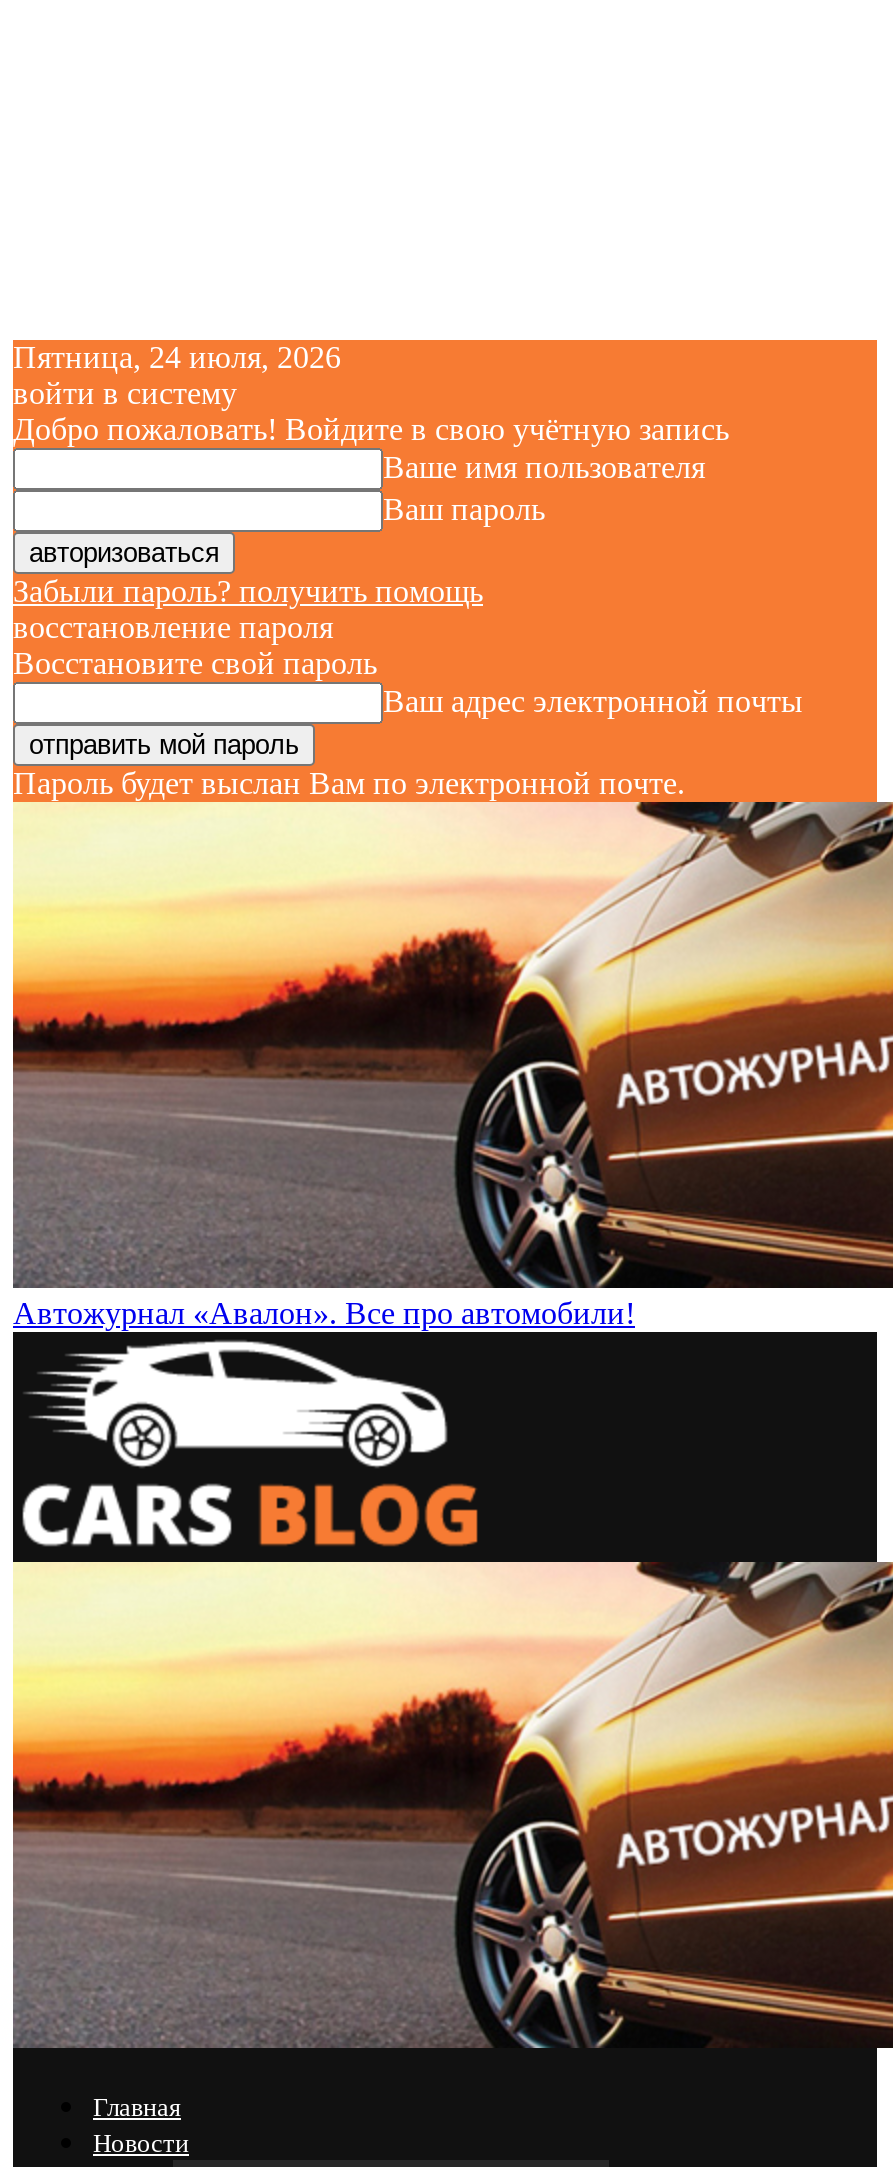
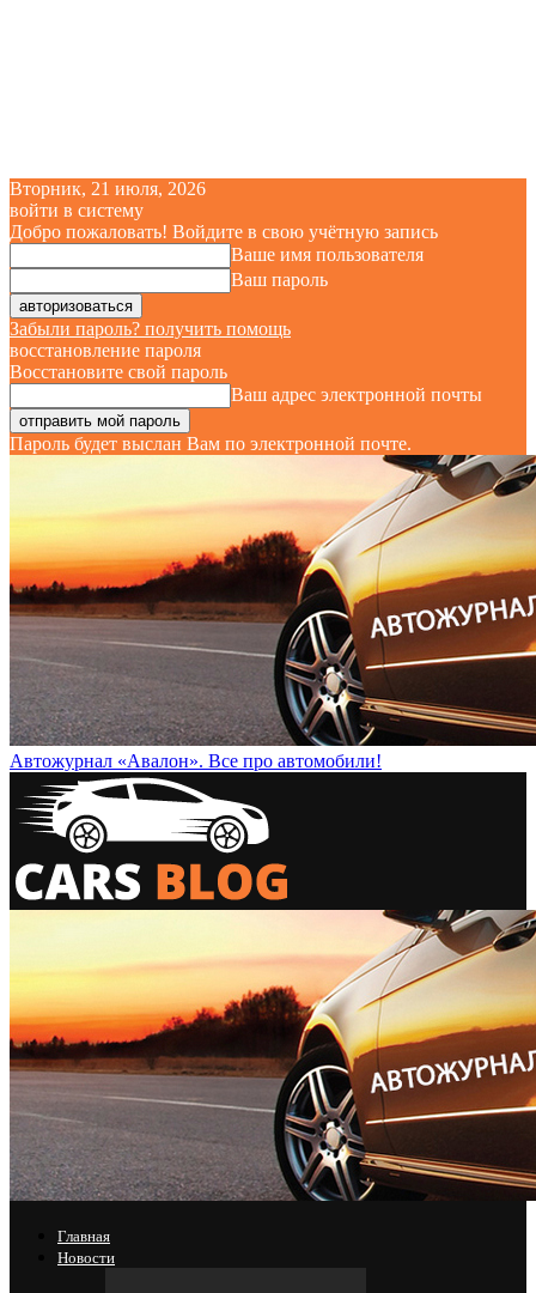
[13,340,341,374] Пятница, 24 июля, 2026 -> [10,178,206,199] Вторник, 21 июля, 2026

